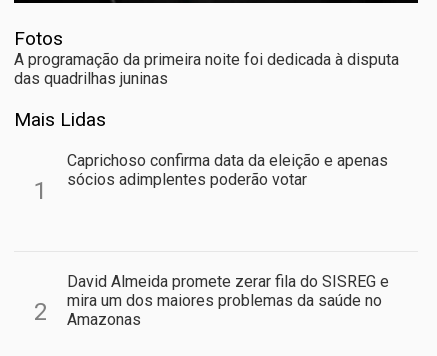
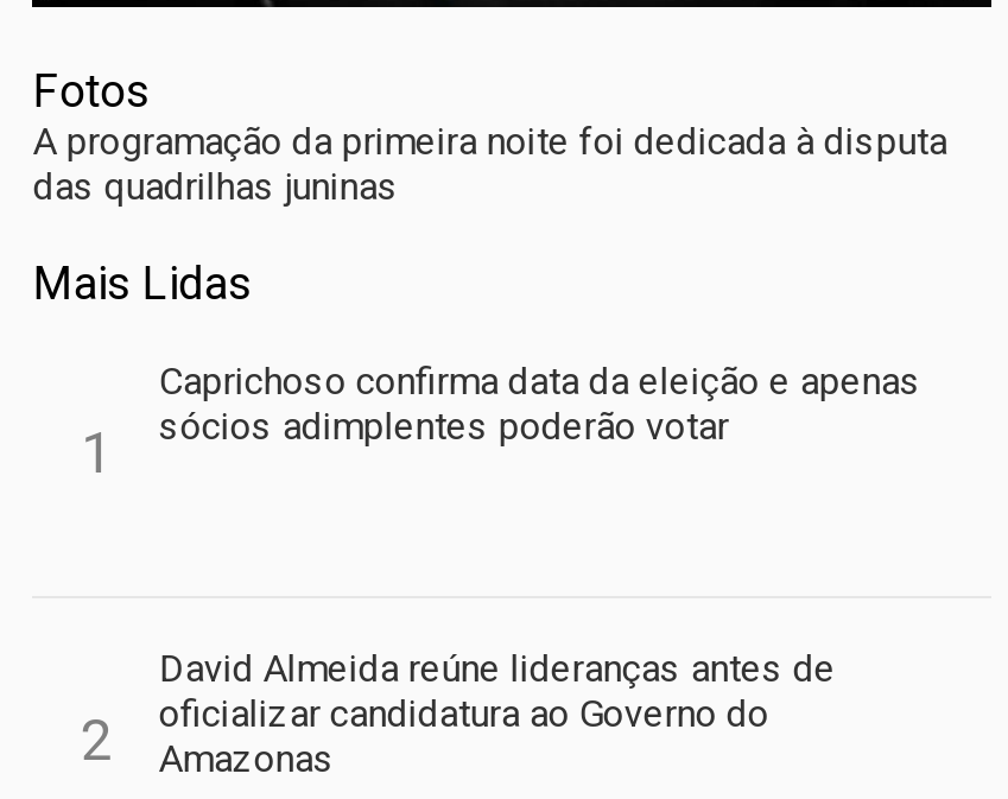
[67,272,389,310] David Almeida promete zerar fila do SISREG e | mira um dos maiores problemas da saúde no -> [159,646,836,737] David Almeida reúne lideranças antes de | oficializar candidatura ao Governo do

